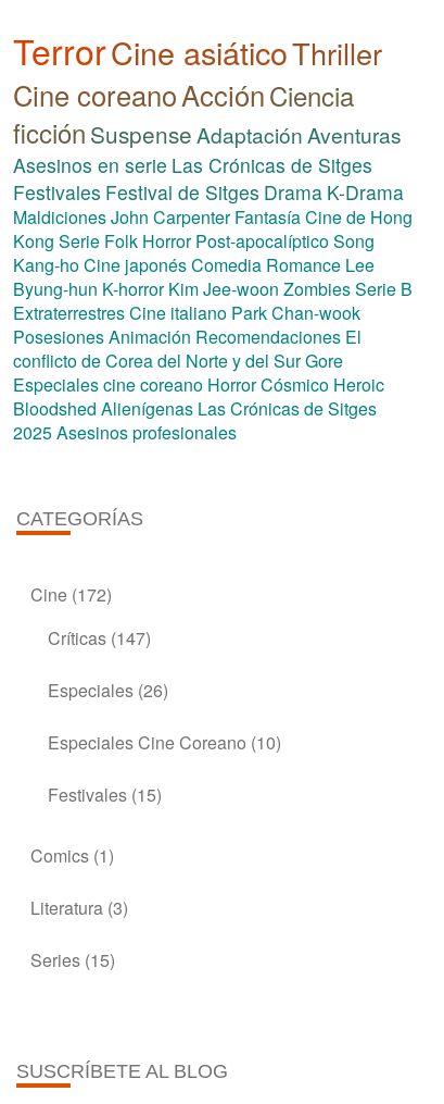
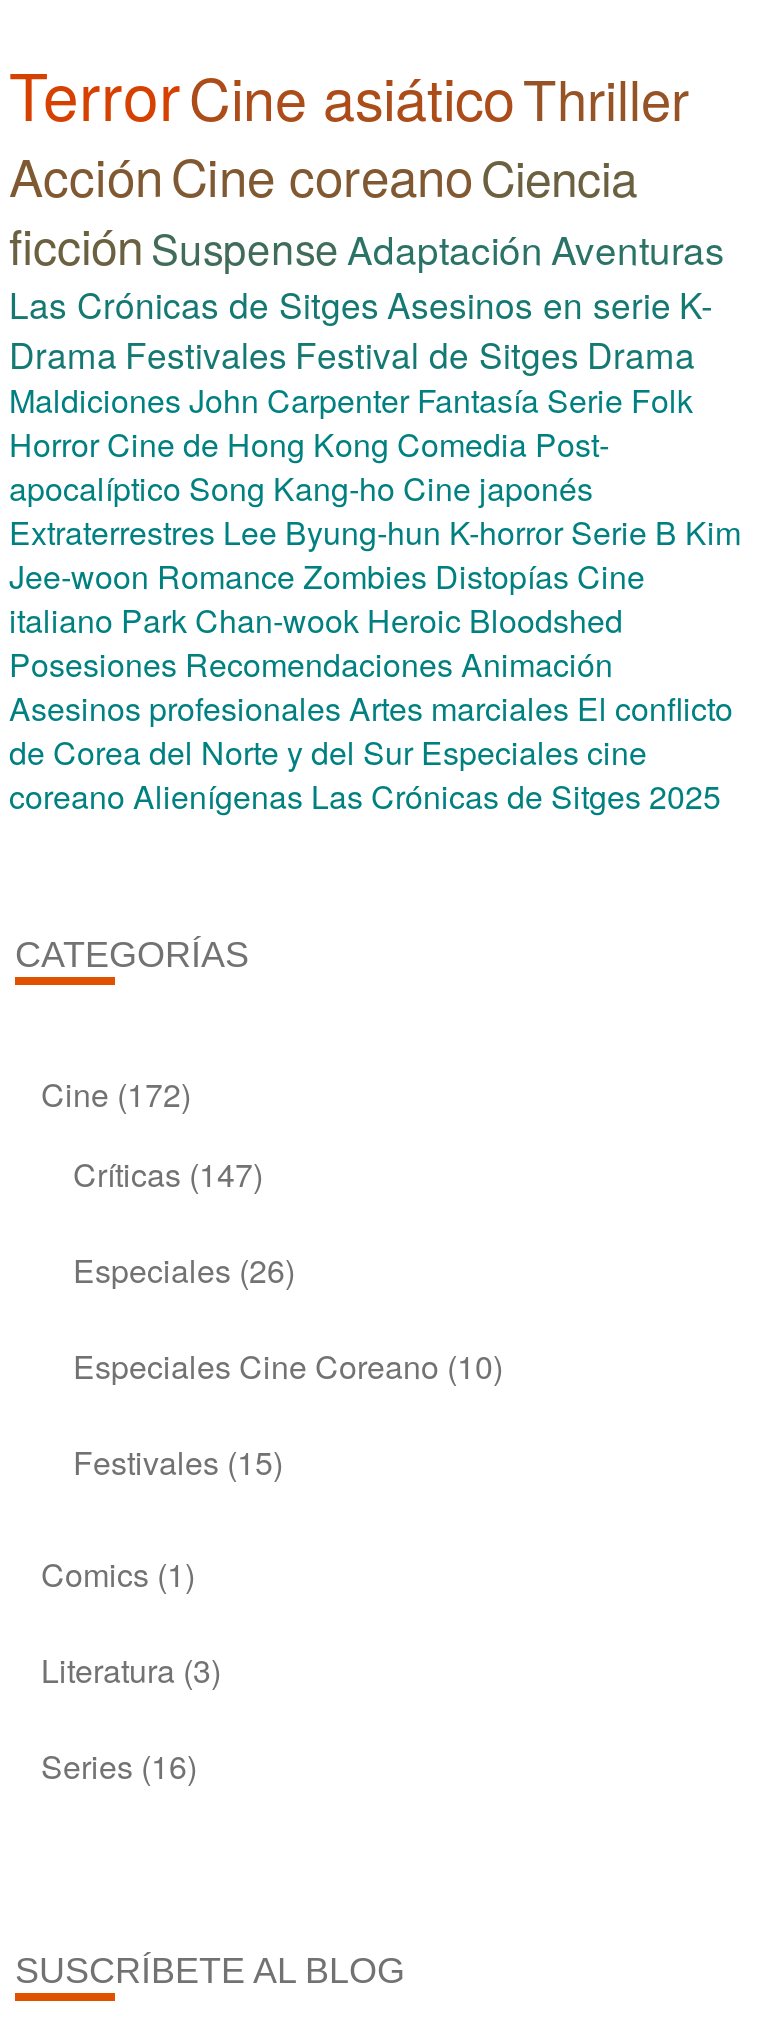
[13,75,354,114] Cine coreano Acción Ciencia -> [9,139,637,211] Acción Cine coreano Ciencia
[13,151,413,445] Asesinos en serie Las Crónicas de Sitges | Festivales Festival de Sitges Drama K-Drama | Maldiciones John Carpenter Fantasía Cine de Hong | Kong Serie Folk Horror Post-apocalíptico Song | Kang-ho Cine japonés Comedia Romance Lee | Byung-hun K-horror Kim Jee-woon Zombies Serie B | Extraterrestres Cine italiano Park Chan-wook | Posesiones Animación Recomendaciones El | conflicto de Corea del Norte y del Sur Gore | Especiales cine coreano Horror Cósmico Heroic | Bloodshed Alienígenas Las Crónicas de Sitges | 2025 Asesinos profesionales -> [9,279,741,819] Las Crónicas de Sitges Asesinos en serie K- | Drama Festivales Festival de Sitges Drama | Maldiciones John Carpenter Fantasía Serie Folk | Horror Cine de Hong Kong Comedia Post- | apocalíptico Song Kang-ho Cine japonés | Extraterrestres Lee Byung-hun K-horror Serie B Kim | Jee-woon Romance Zombies Distopías Cine | italiano Park Chan-wook Heroic Bloodshed | Posesiones Recomendaciones Animación | Asesinos profesionales Artes marciales El conflicto | de Corea del Norte y del Sur Especiales cine | coreano Alienígenas Las Crónicas de Sitges 2025
[30,948,115,973] Series (15) -> [41,1743,197,1789] Series (16)

